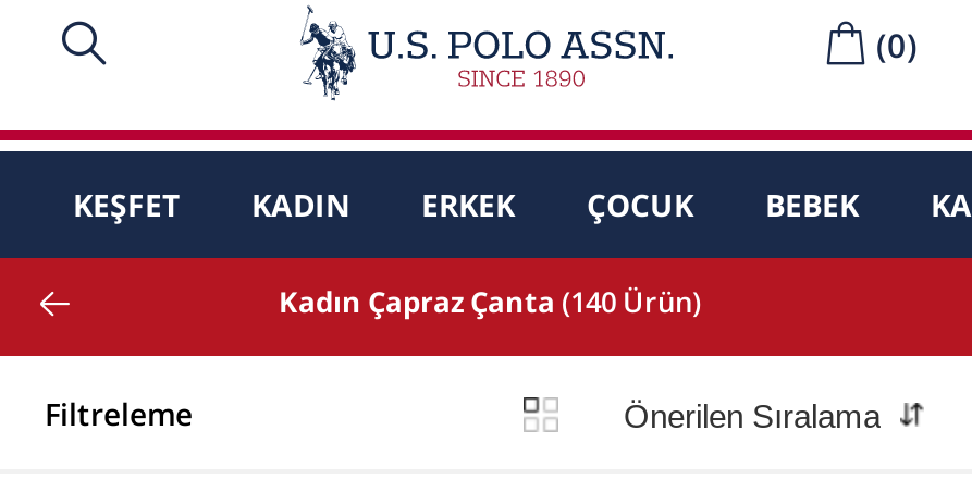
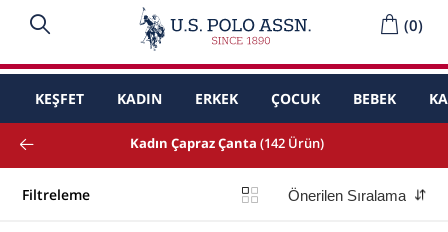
[279,282,701,321] Kadın Çapraz Çanta (140 Ürün) -> [129,134,323,152] Kadın Çapraz Çanta (142 Ürün)

